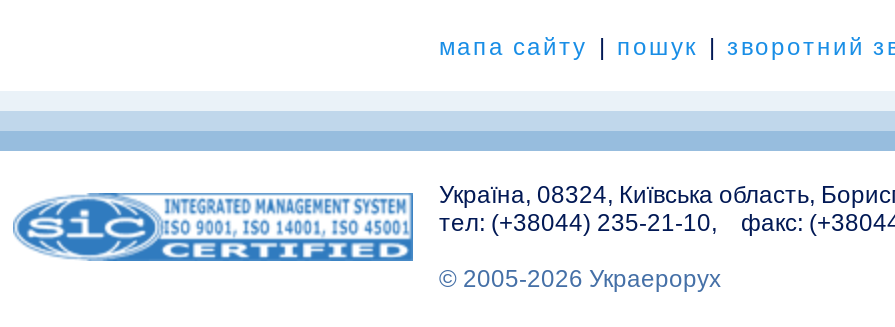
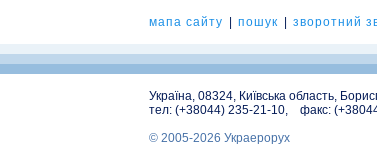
[11,191,415,263] [image] -> none

